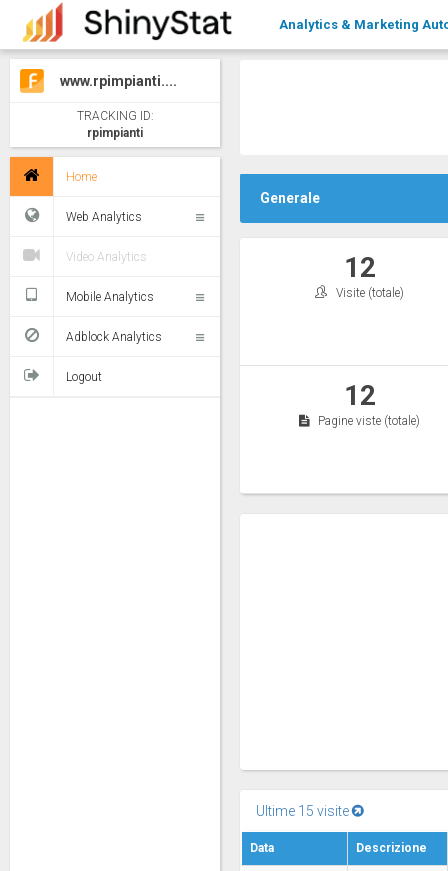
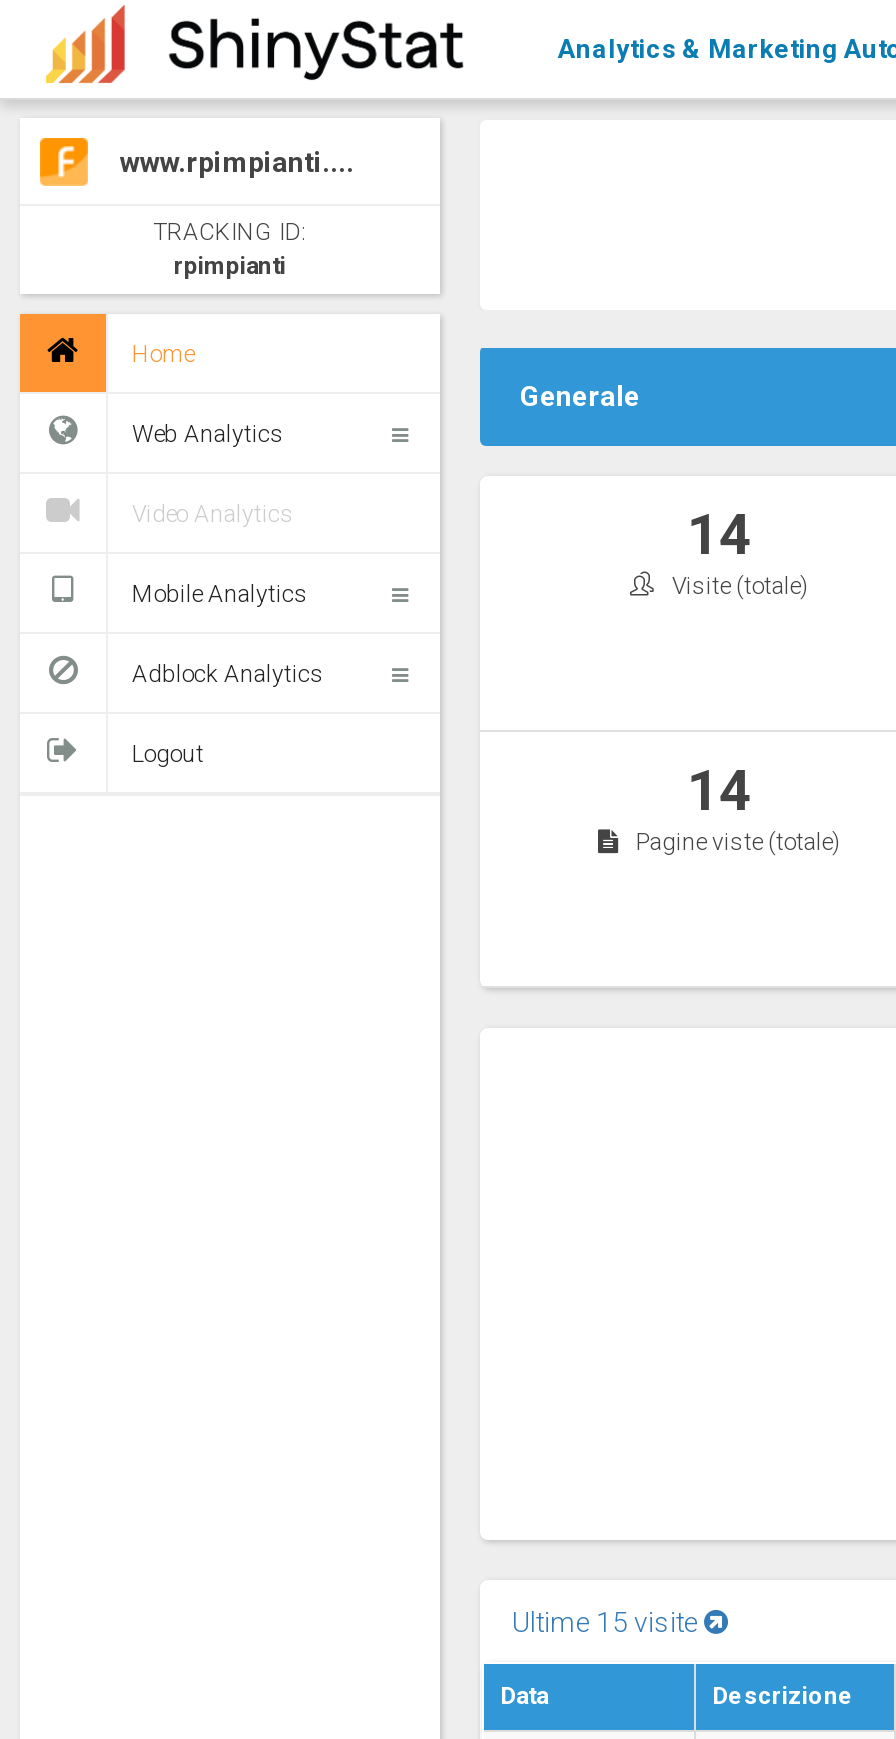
[343,251,375,284] 12 -> [687,502,751,568] 14
[343,379,375,412] 12 -> [687,758,751,824] 14

